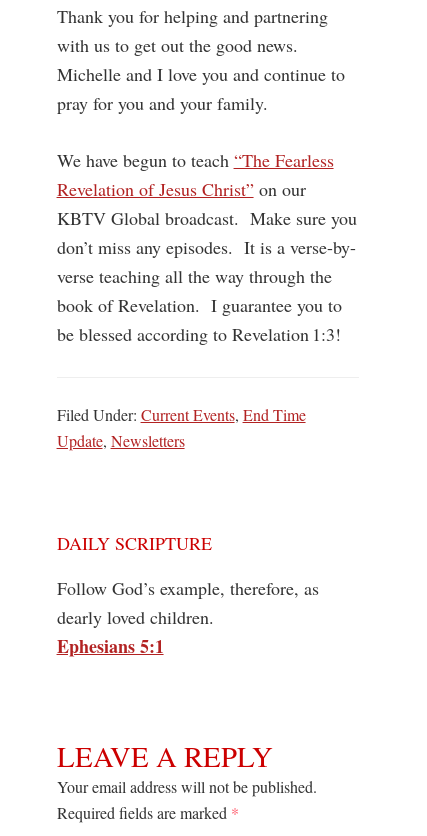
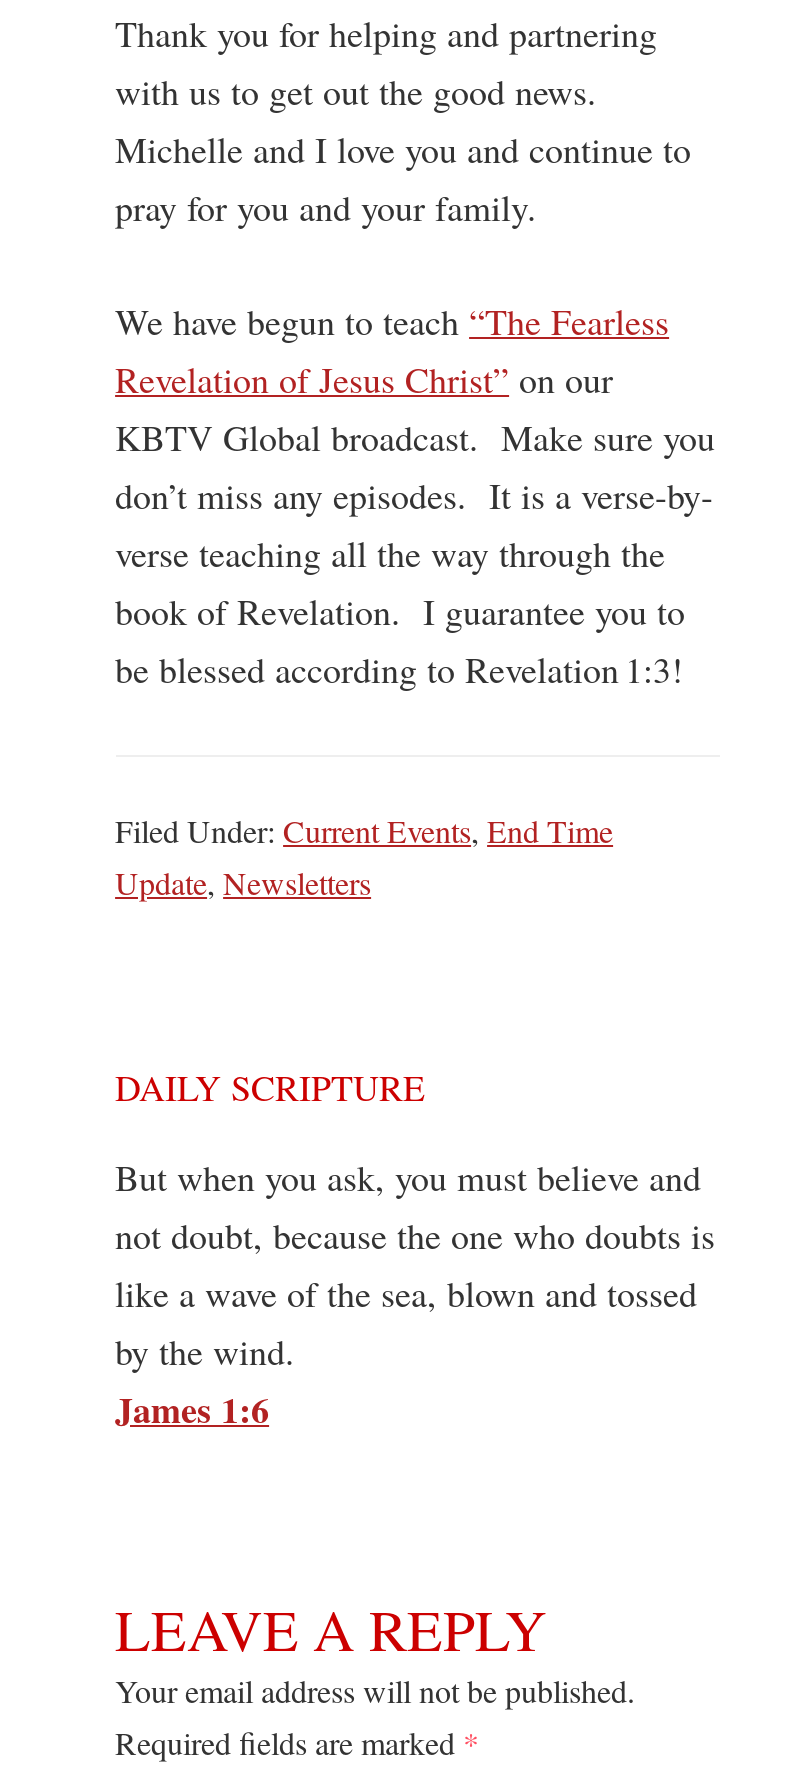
[56,576,318,659] Follow God’s example, therefore, as | dearly loved children. | Ephesians 5:1 -> [115,1152,715,1434] But when you ask, you must believe and | not doubt, because the one who doubts is | like a wave of the sea, blown and tossed | by the wind. | James 1:6

